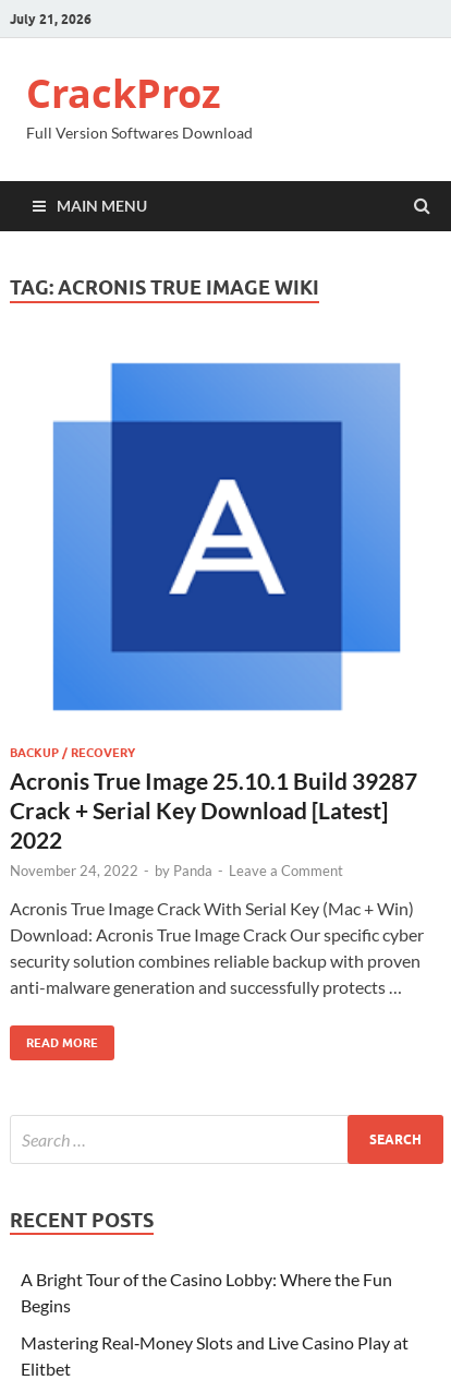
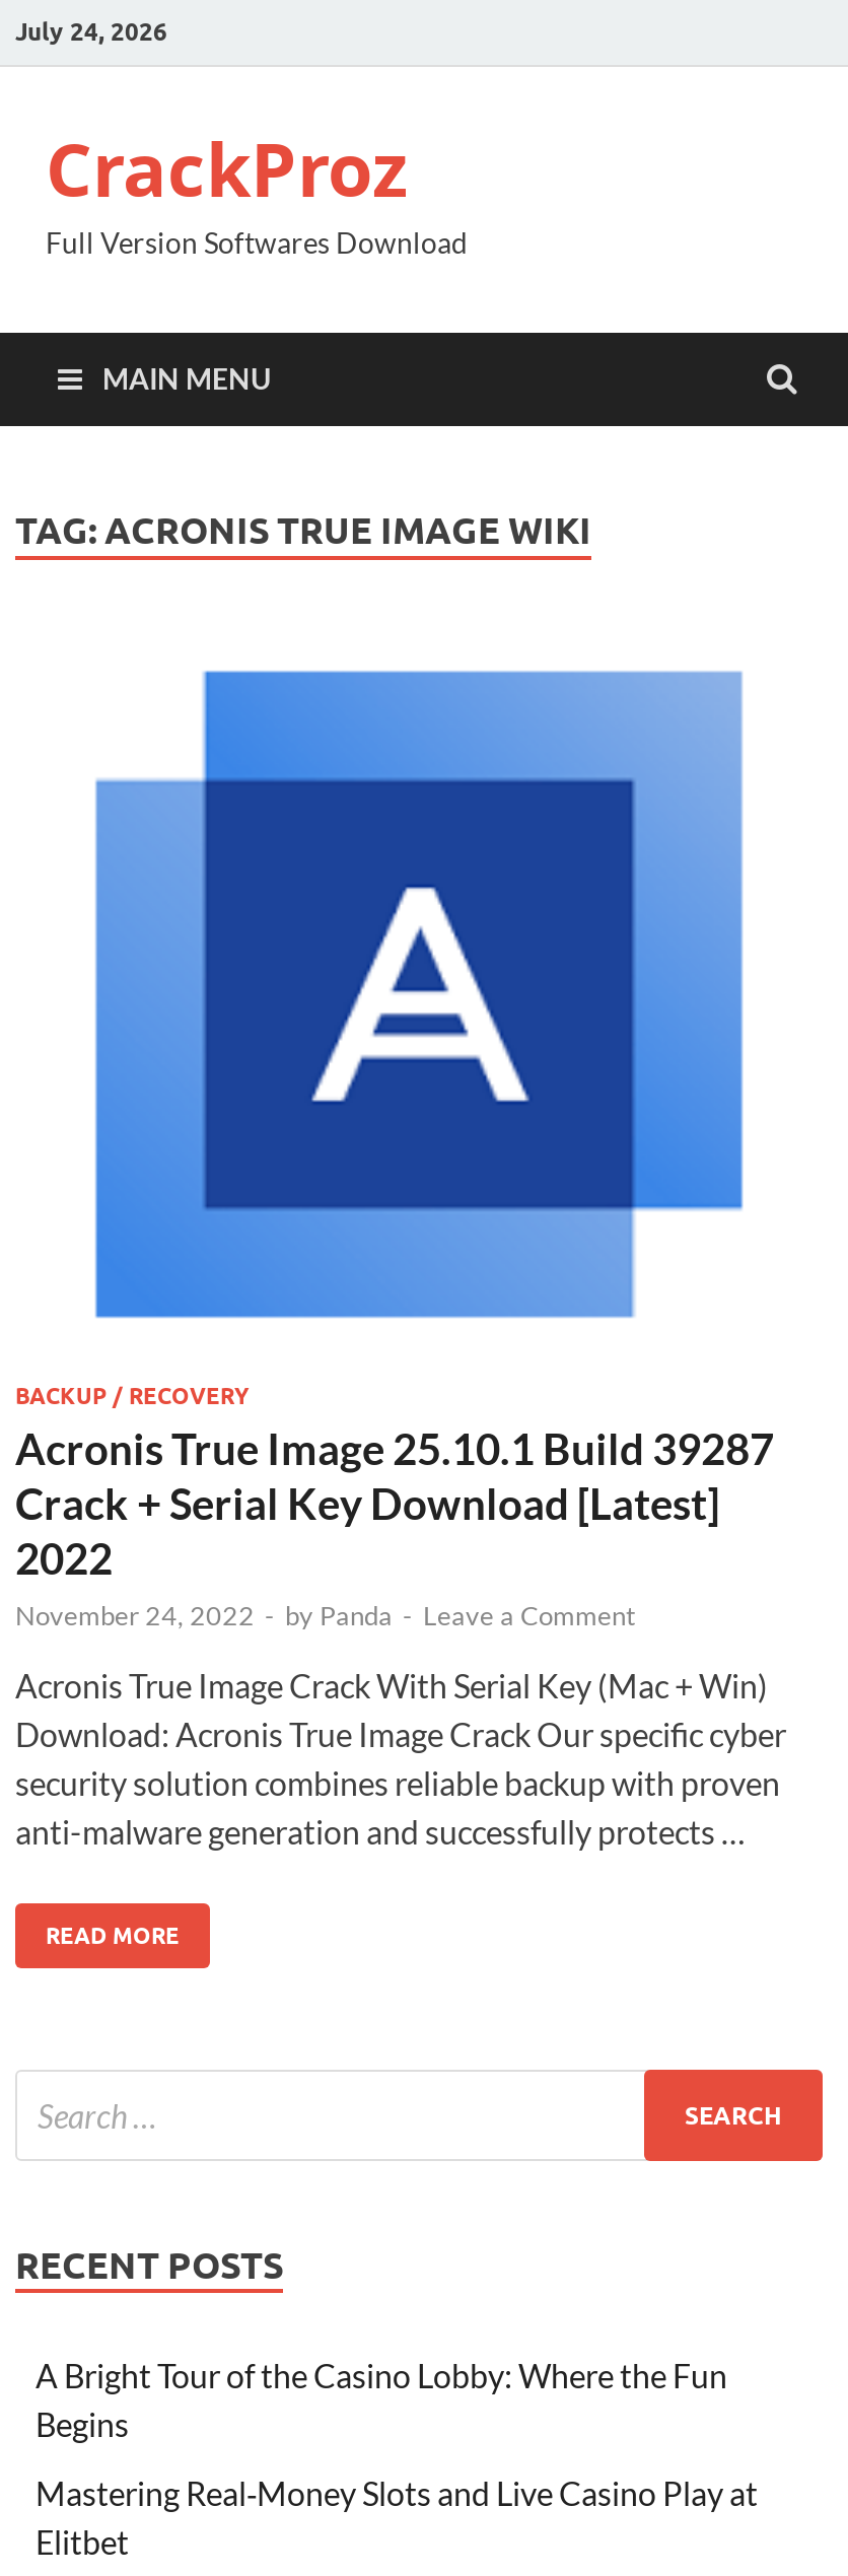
[10,10,92,27] July 21, 2026 -> [15,15,167,46] July 24, 2026

